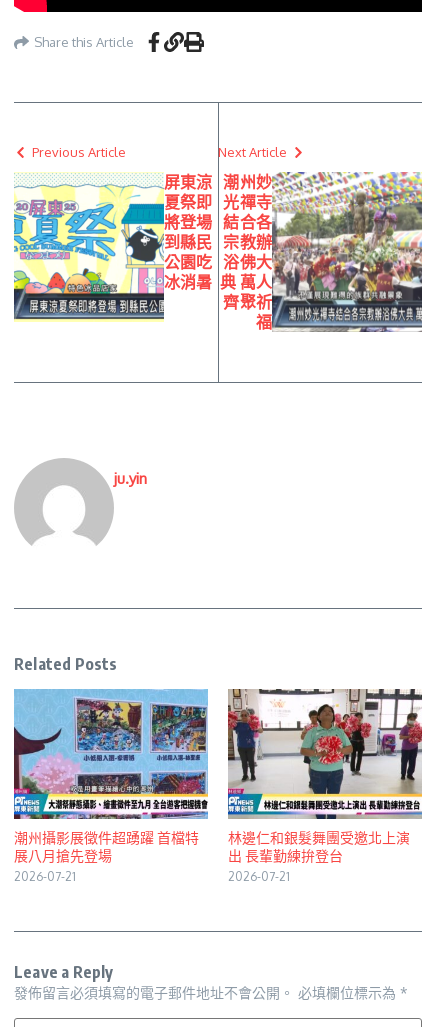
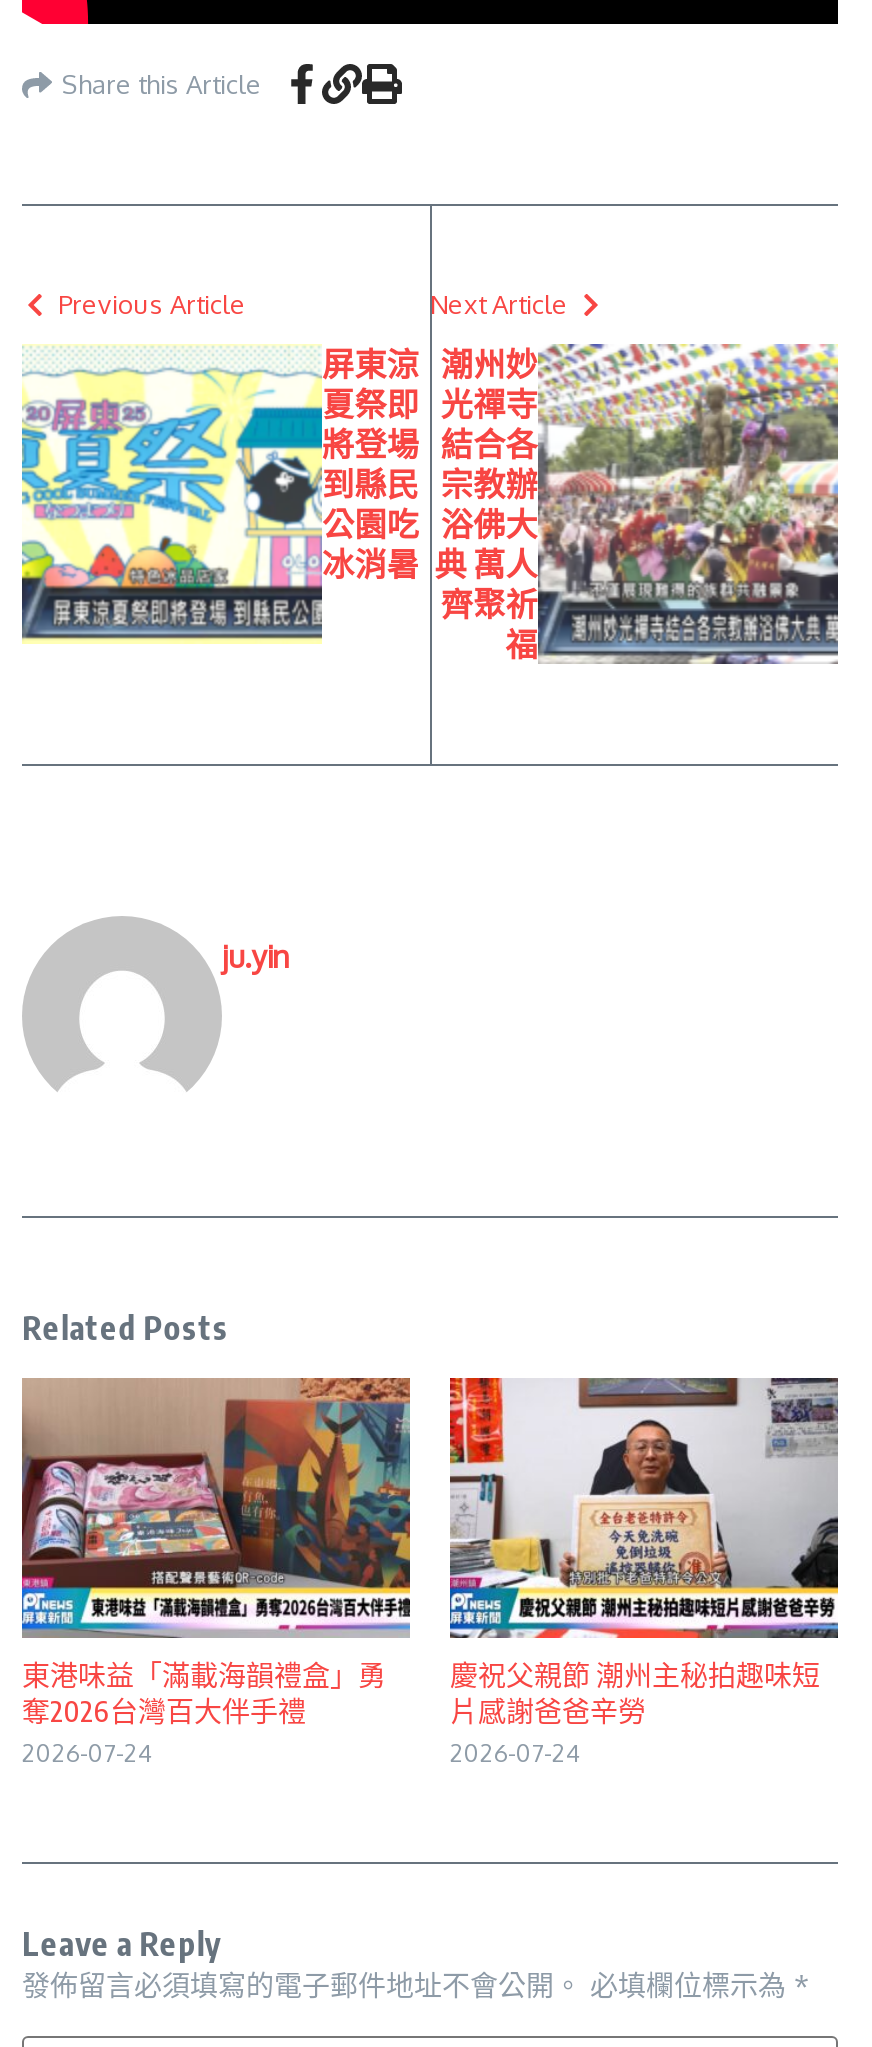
[13,688,209,883] [image] | 潮州攝影展徵件超踴躍 首檔特 | 展八月搶先登場 | 2026-07-21 -> [20,1376,412,1767] [image] | 東港味益「滿載海韻禮盒」勇 | 奪2026台灣百大伴手禮 | 2026-07-24
[227,688,422,883] [image] | 林邊仁和銀髮舞團受邀北上演 | 出 長輩勤練拚登台 | 2026-07-21 -> [448,1376,840,1767] [image] | 慶祝父親節 潮州主秘拍趣味短 | 片感謝爸爸辛勞 | 2026-07-24

